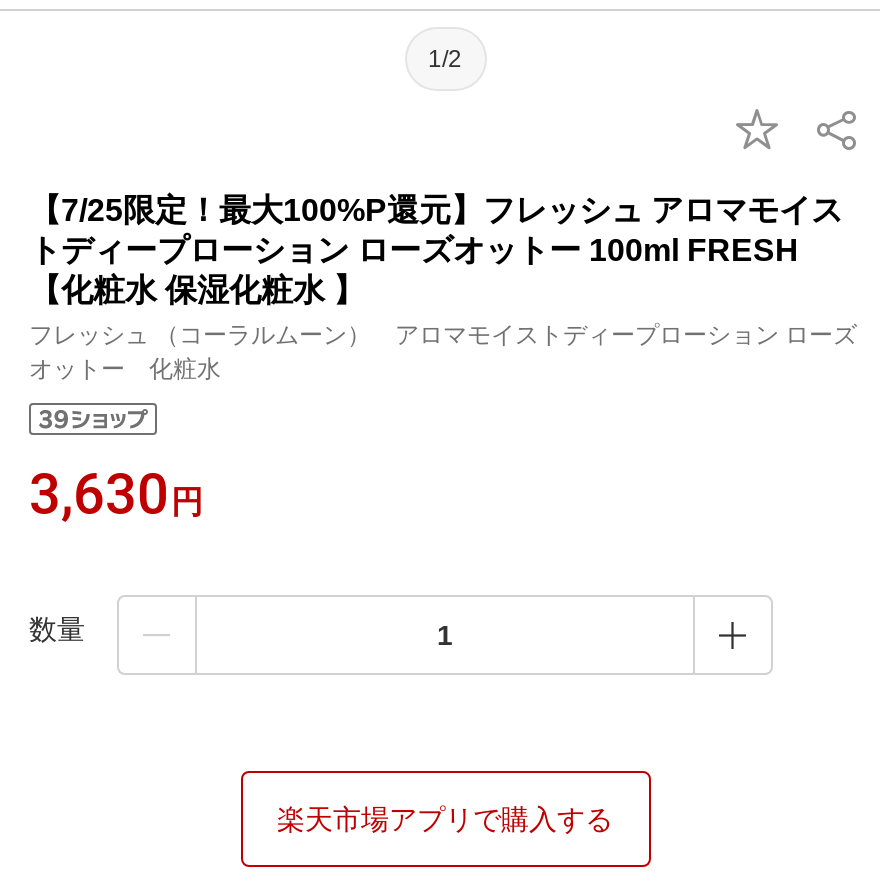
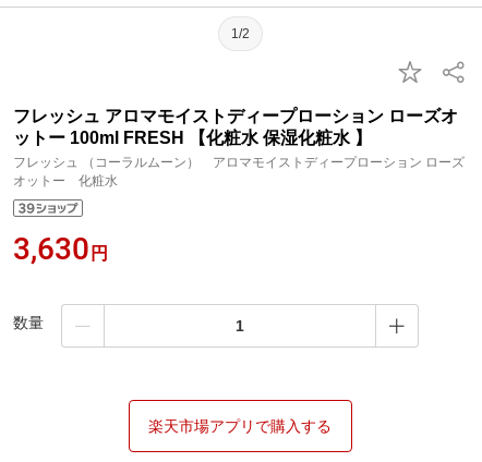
[29,193,843,307] 【7/25限定！最大100%P還元】フレッシュ アロマモイス | トディープローション ローズオットー 100ml FRESH | 【化粧水 保湿化粧水 】 -> [13,107,458,147] フレッシュ アロマモイストディープローション ローズオ | ットー 100ml FRESH 【化粧水 保湿化粧水 】

